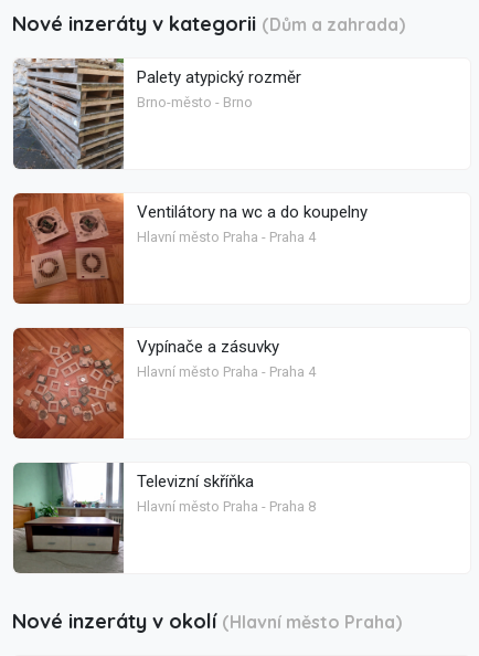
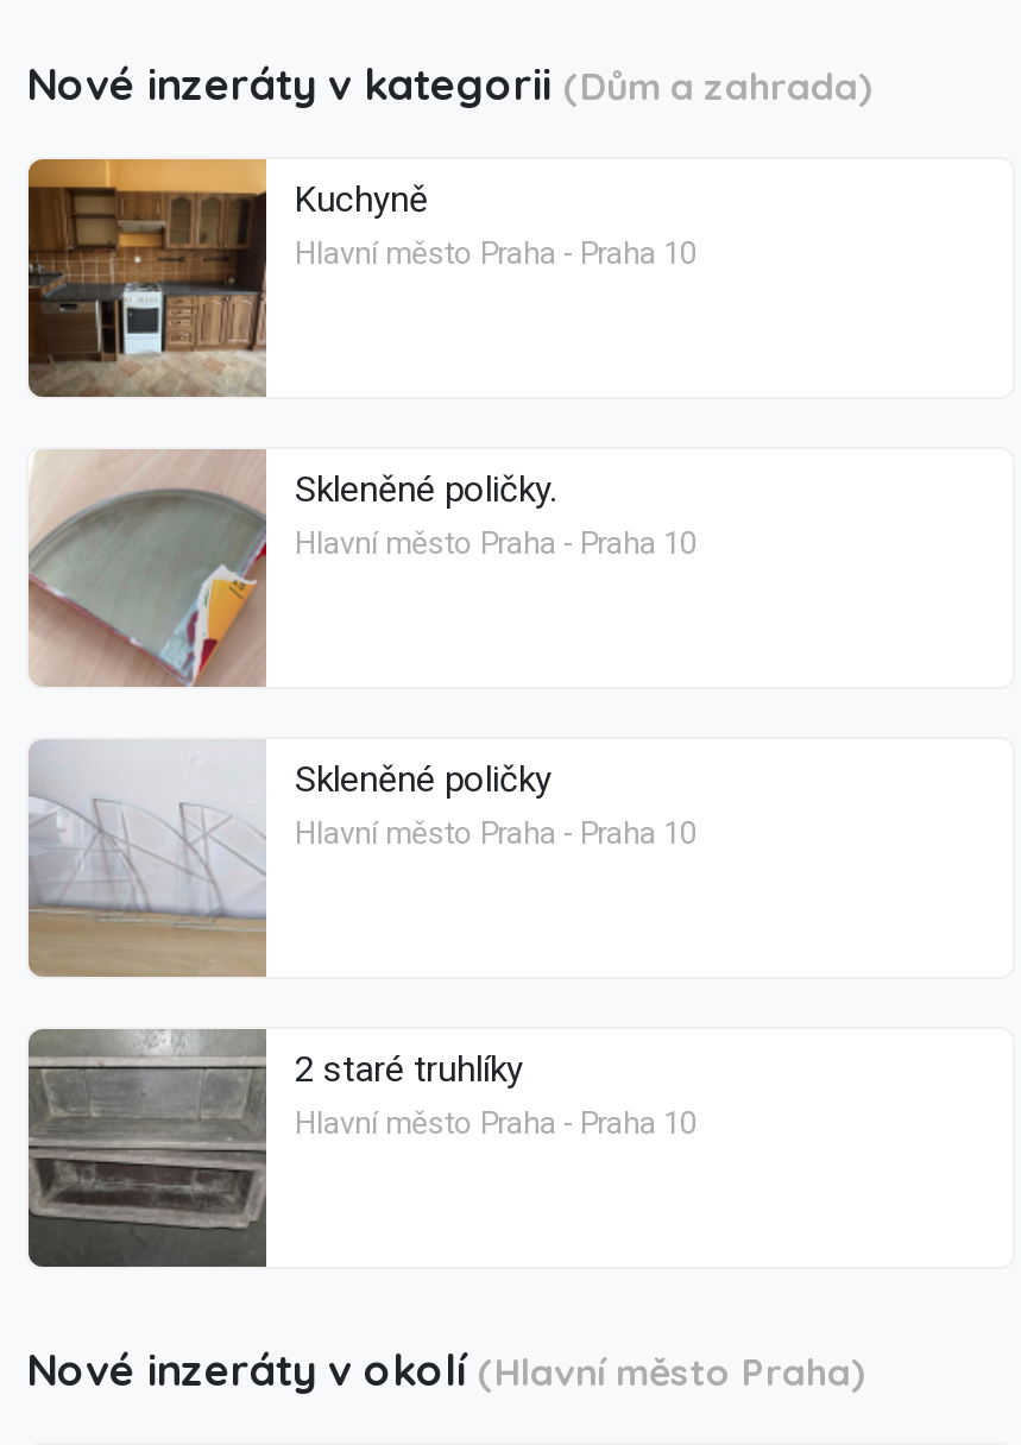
[12,57,301,169] [image] | Palety atypický rozměr | Brno-město - Brno -> [26,157,697,399] [image] | Kuchyně | Hlavní město Praha - Praha 10
[12,192,368,304] [image] | Ventilátory na wc a do koupelny | Hlavní město Praha - Praha 4 -> [26,449,697,689] [image] | Skleněné poličky. | Hlavní město Praha - Praha 10
[12,327,316,440] [image] | Vypínače a zásuvky | Hlavní město Praha - Praha 4 -> [26,739,697,979] [image] | Skleněné poličky | Hlavní město Praha - Praha 10
[12,463,316,573] [image] | Televizní skříňka | Hlavní město Praha - Praha 8 -> [26,1027,697,1264] [image] | 2 staré truhlíky | Hlavní město Praha - Praha 10

